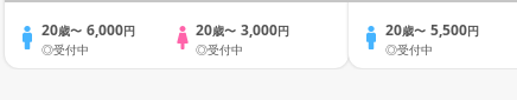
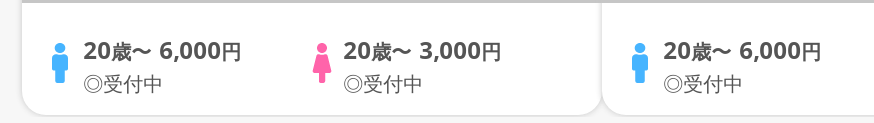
[385,20,479,40] 20歳〜 5,500円 -> [663,33,821,67] 20歳〜 6,000円

